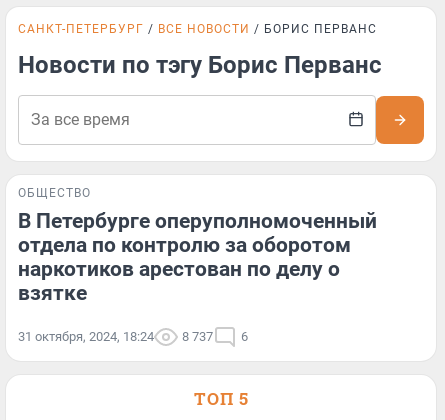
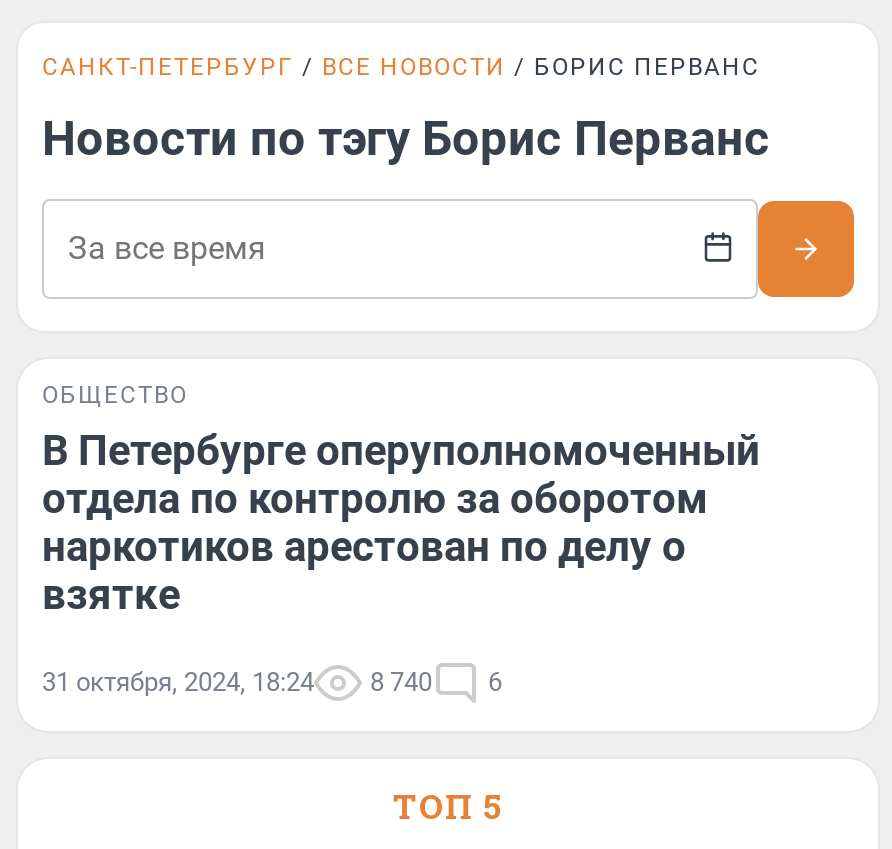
[18,329,248,344] 31 октября, 2024, 18:24 8 737 6 -> [42,667,502,697] 31 октября, 2024, 18:24 8 740 6

